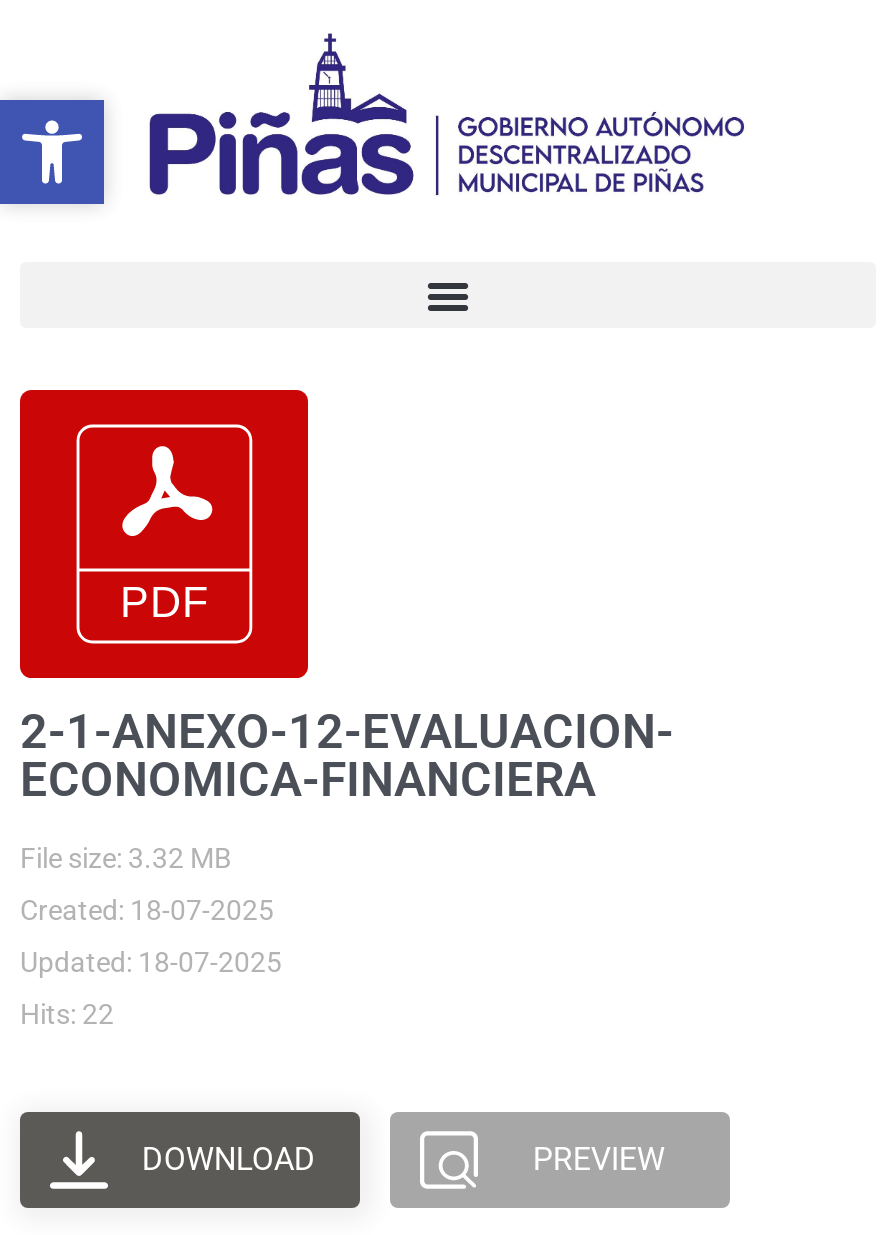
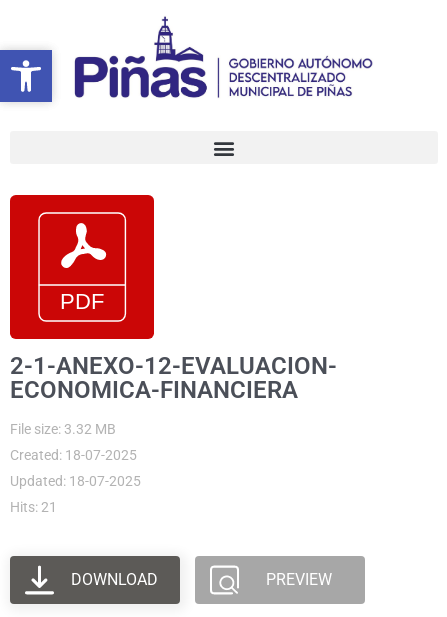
[20,999,114,1031] Hits: 22 -> [10,499,57,515] Hits: 21

